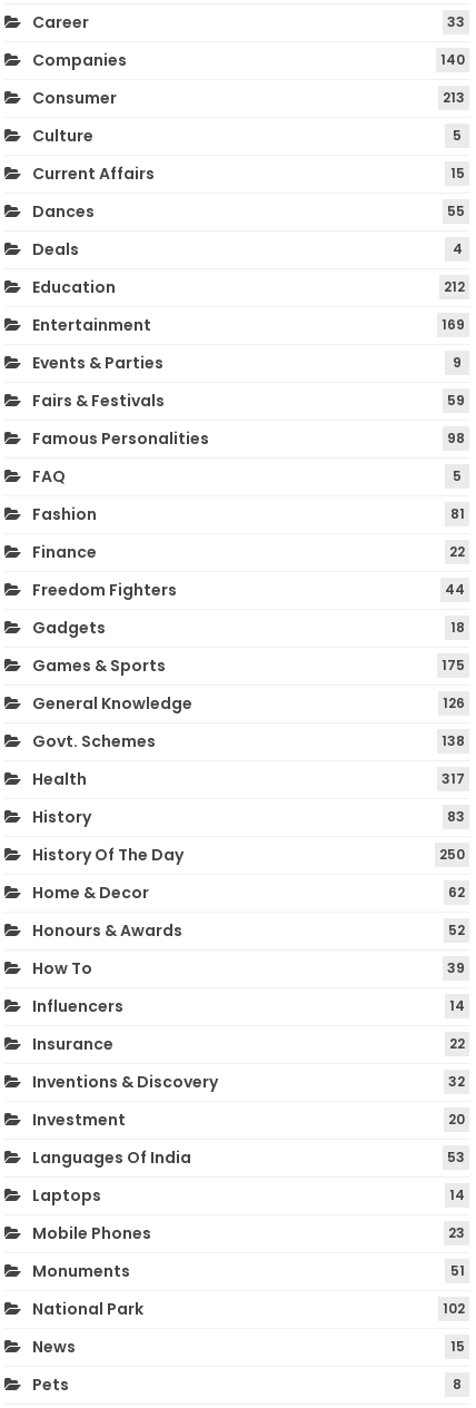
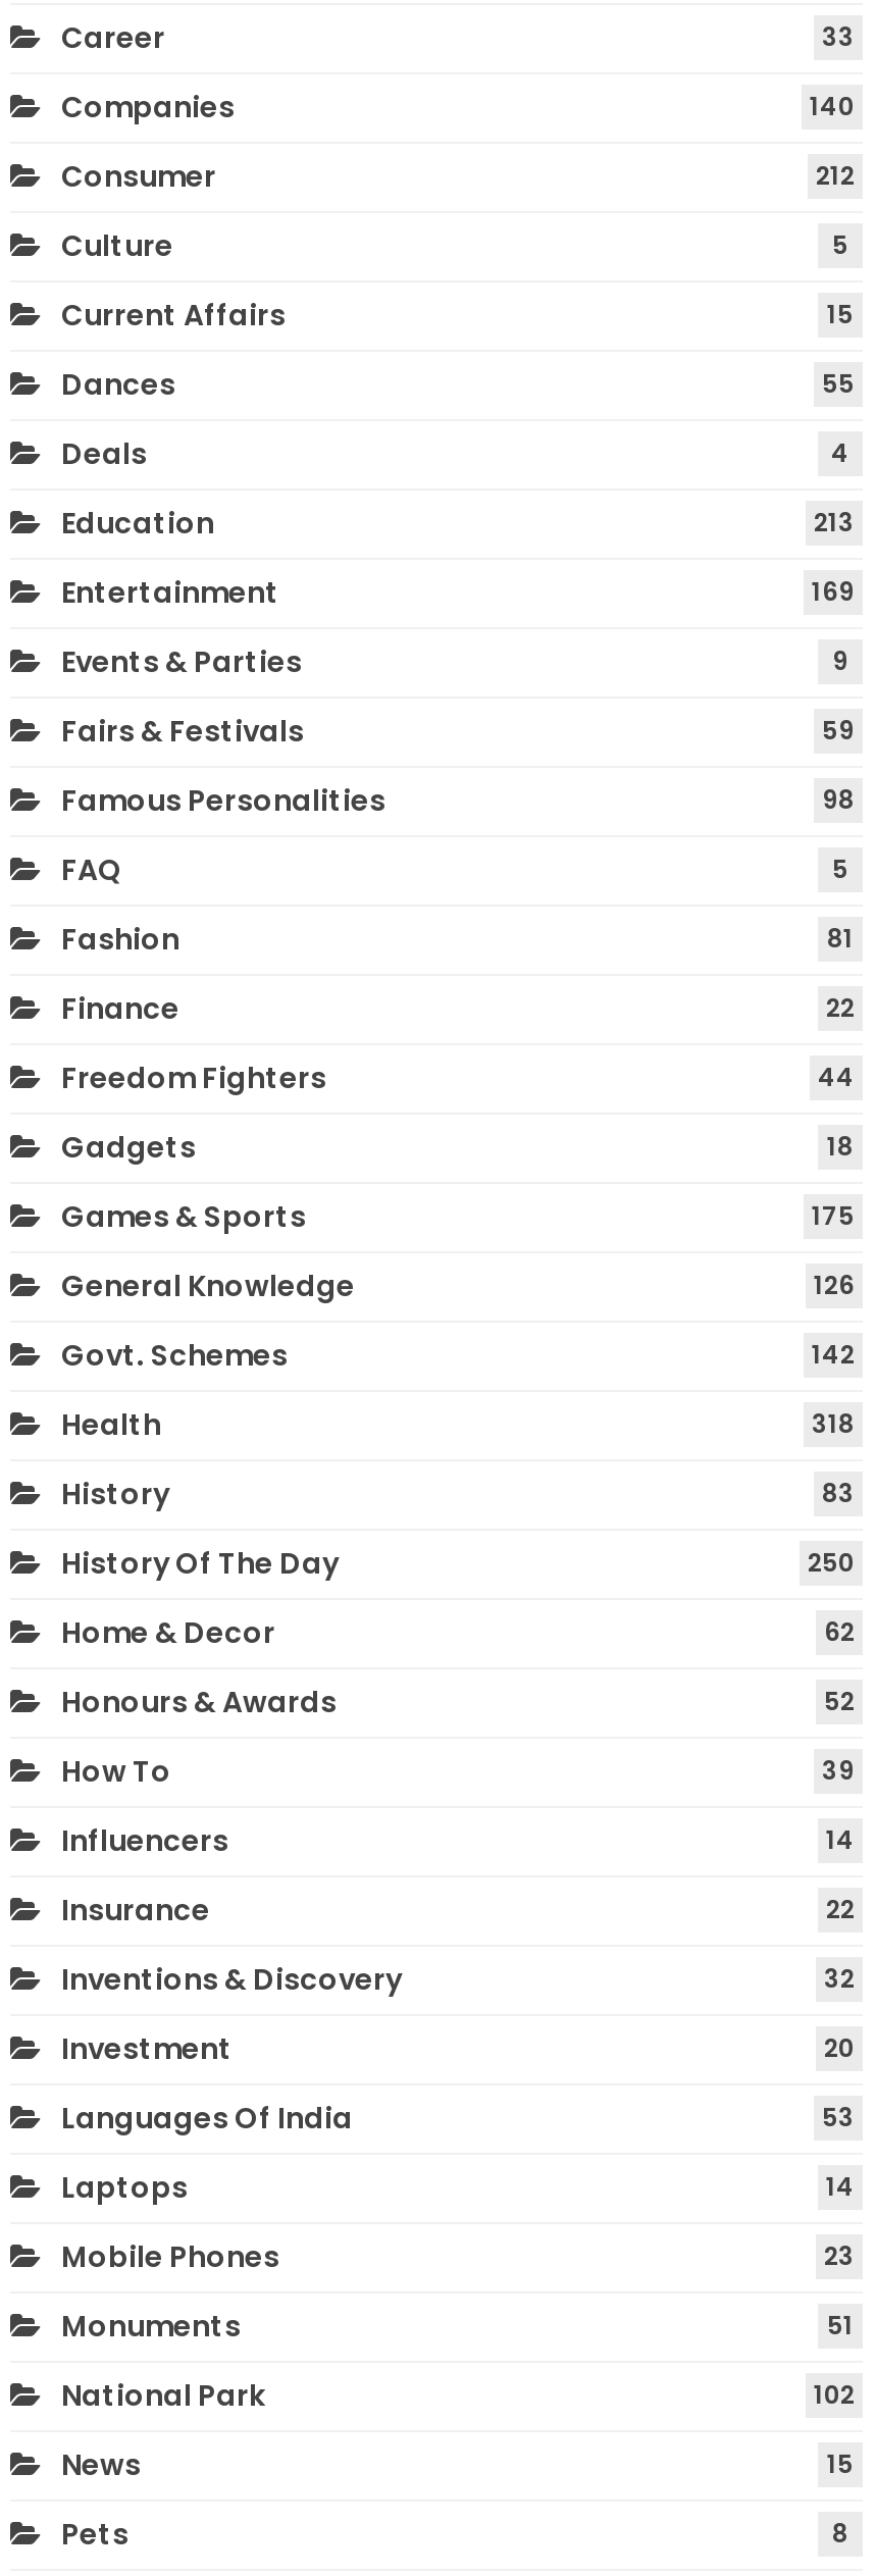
[443,88,465,107] 213 -> [816,159,855,194] 212
[444,278,465,297] 212 -> [814,506,855,540] 213
[442,732,465,751] 138 -> [812,1338,855,1373] 142
[442,770,465,789] 317 -> [812,1407,855,1442] 318

